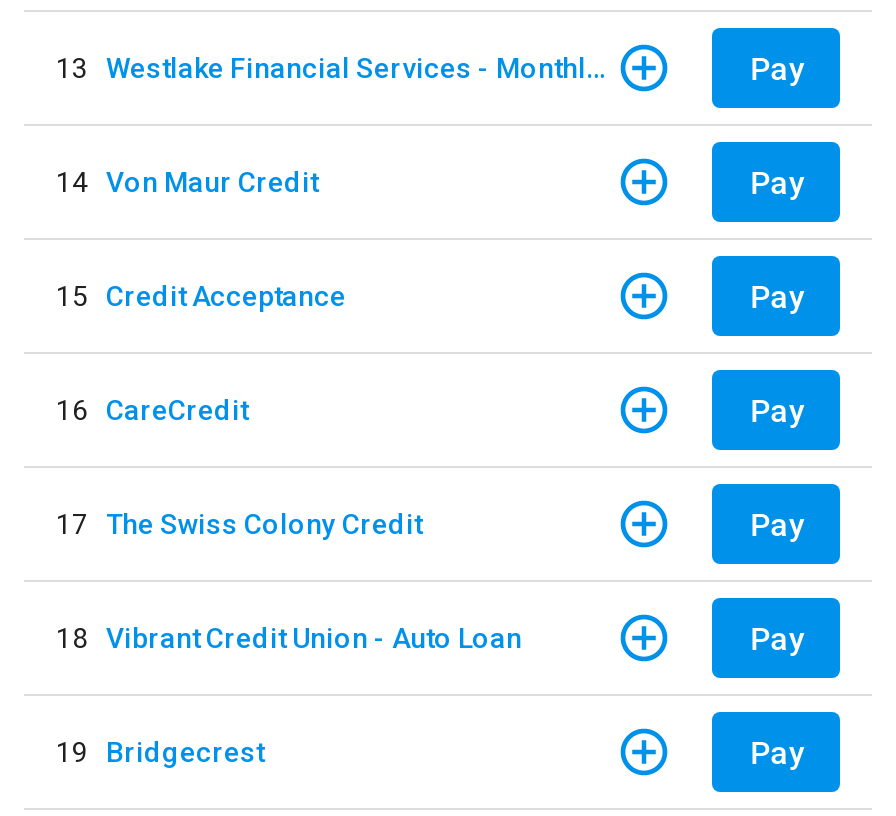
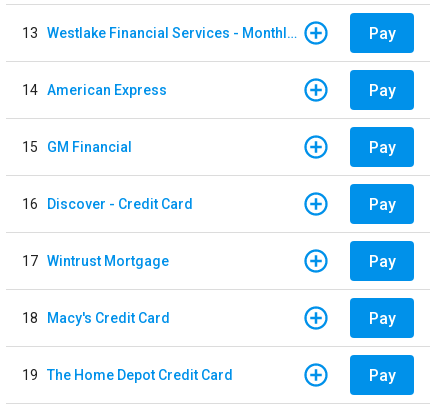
[56,165,318,197] 14 Von Maur Credit -> [22,81,167,97] 14 American Express
[56,279,346,311] 15 Credit Acceptance -> [22,138,132,154] 15 GM Financial
[56,393,248,425] 16 CareCredit -> [22,195,193,211] 16 Discover - Credit Card
[56,507,422,539] 17 The Swiss Colony Credit -> [22,252,169,268] 17 Wintrust Mortgage
[56,621,522,653] 18 Vibrant Credit Union - Auto Loan -> [22,309,170,325] 18 Macy's Credit Card
[56,735,264,767] 19 Bridgecrest -> [22,366,233,382] 19 The Home Depot Credit Card

